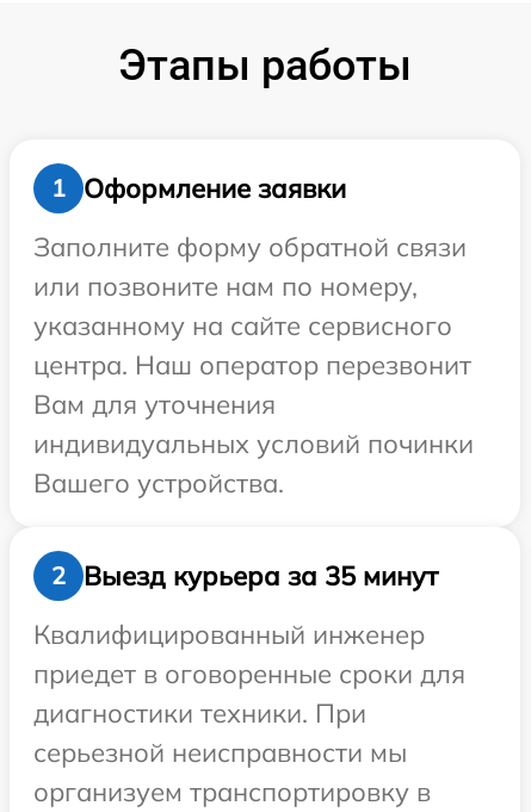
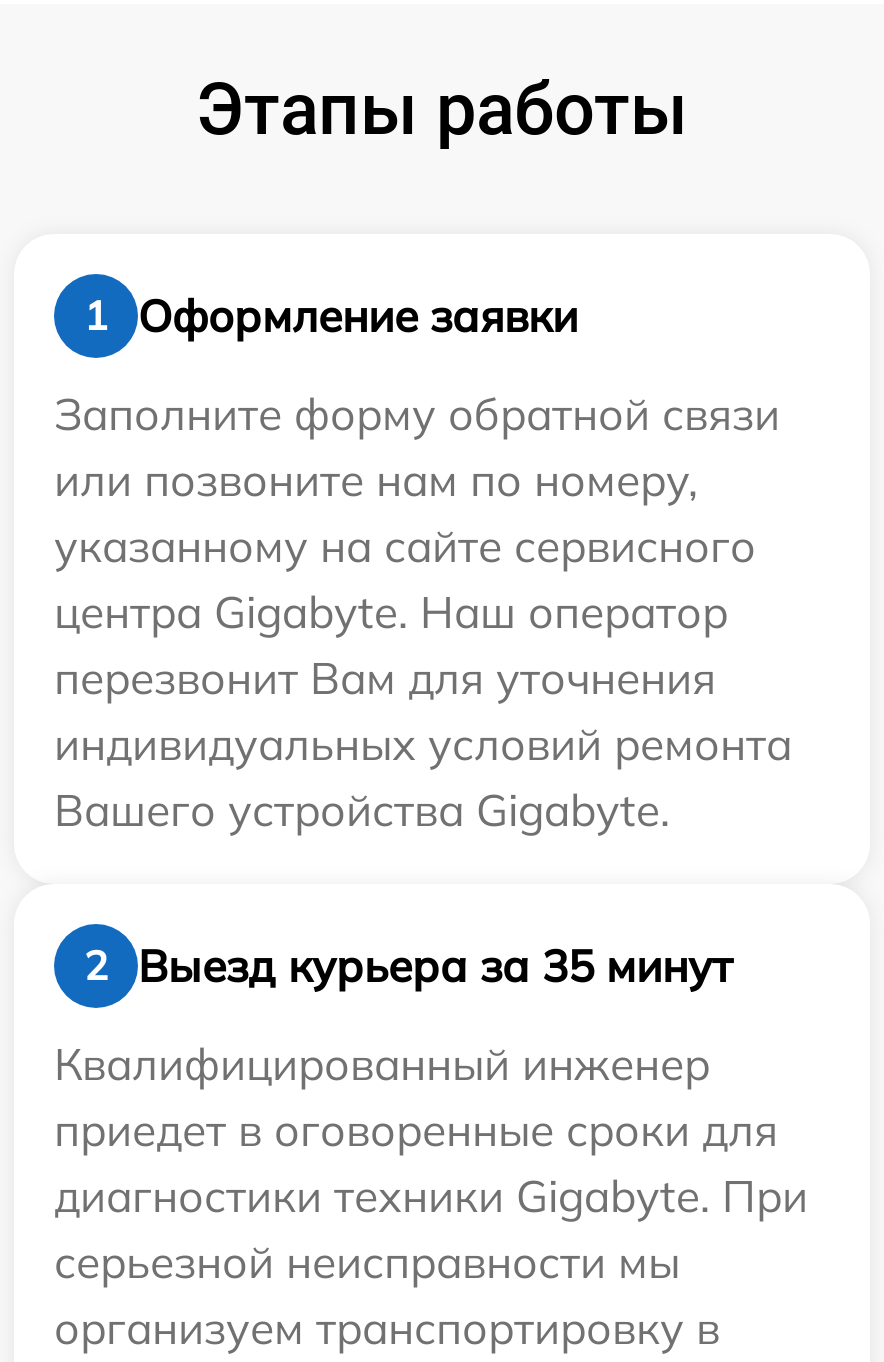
[33,348,474,500] центра. Наш оператор перезвонит | Вам для уточнения | индивидуальных условий починки | Вашего устройства. -> [54,584,792,838] центра Gigabyte. Наш оператор | перезвонит Вам для уточнения | индивидуальных условий ремонта | Вашего устройства Gigabyte.
[33,696,366,730] диагностики техники. При -> [54,1168,808,1224] диагностики техники Gigabyte. При

